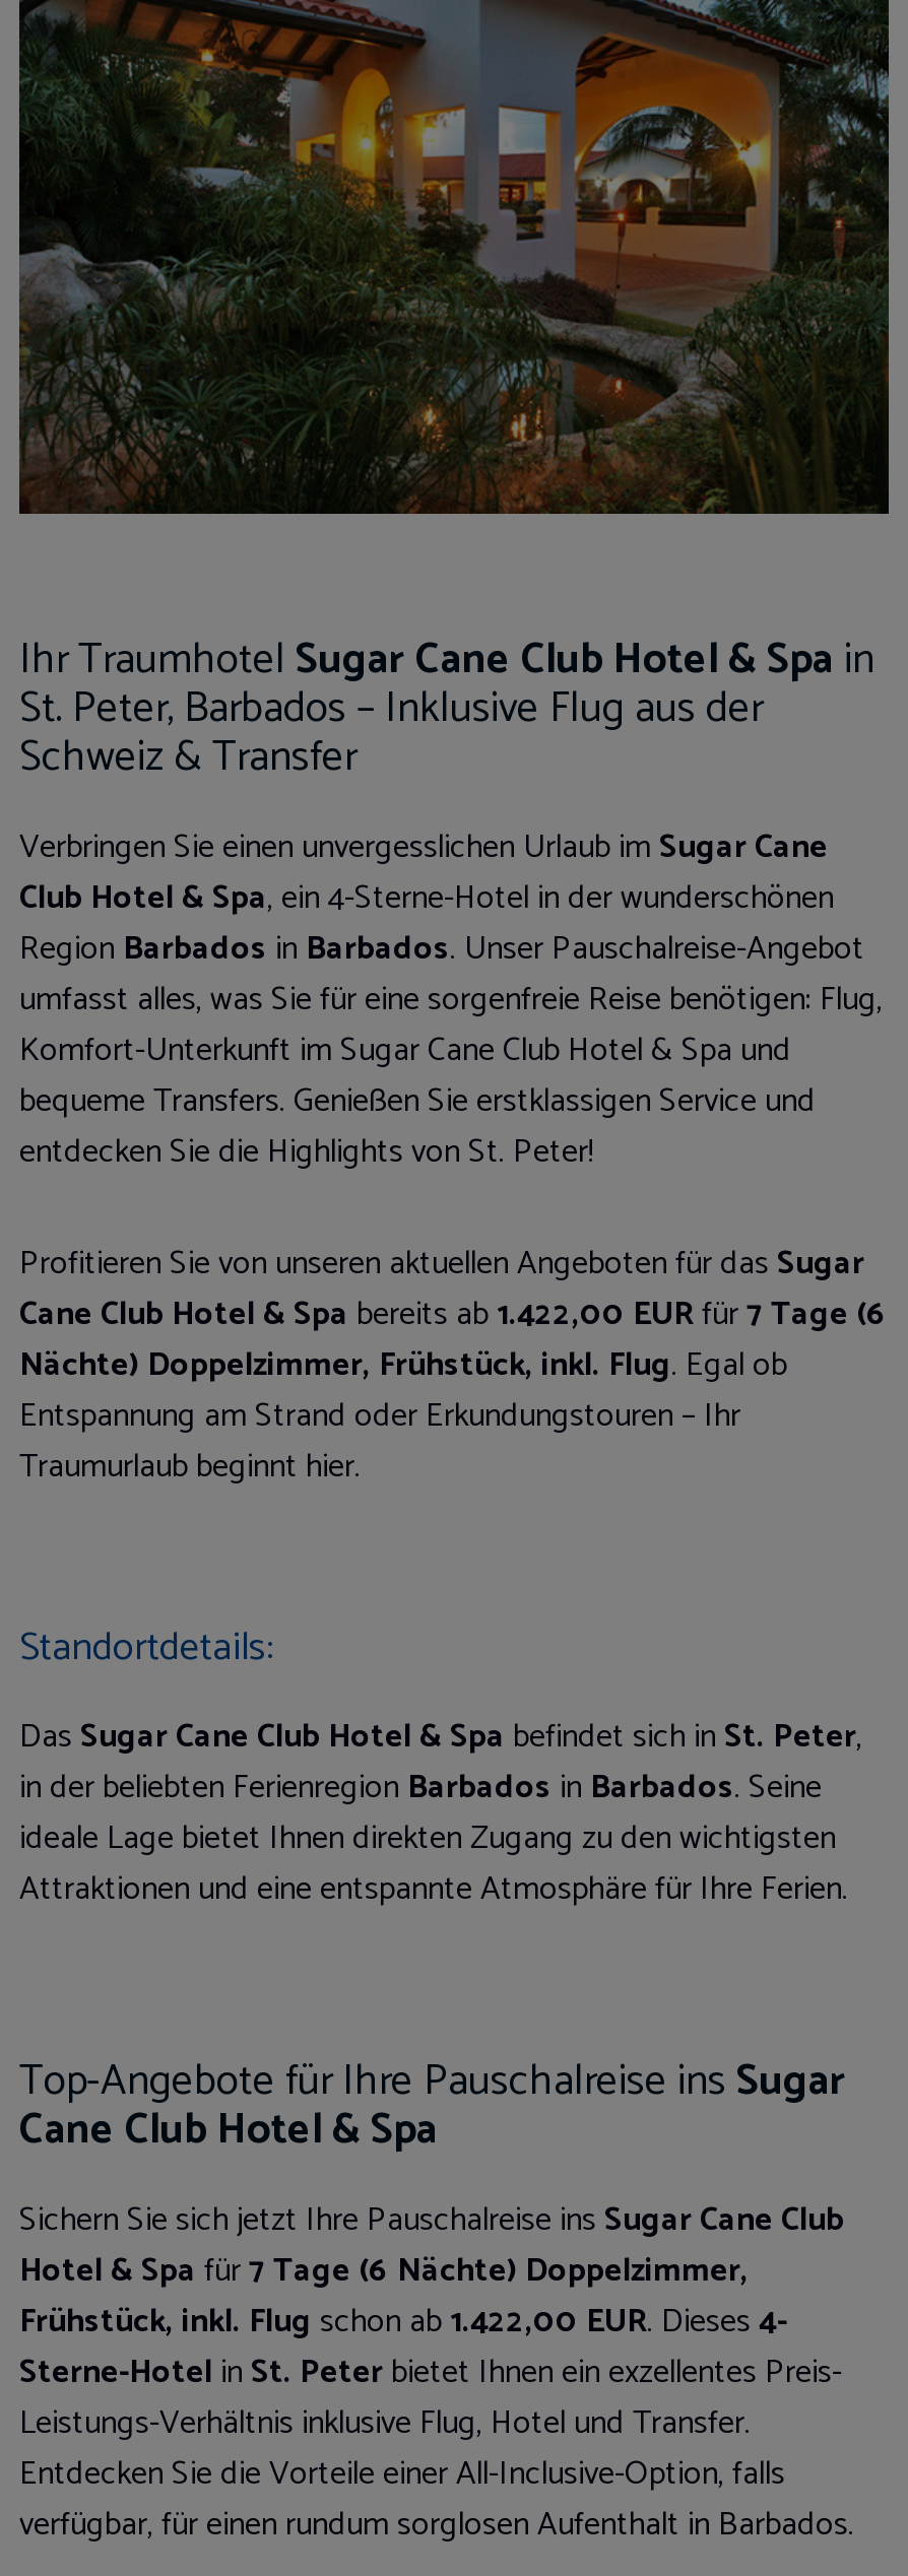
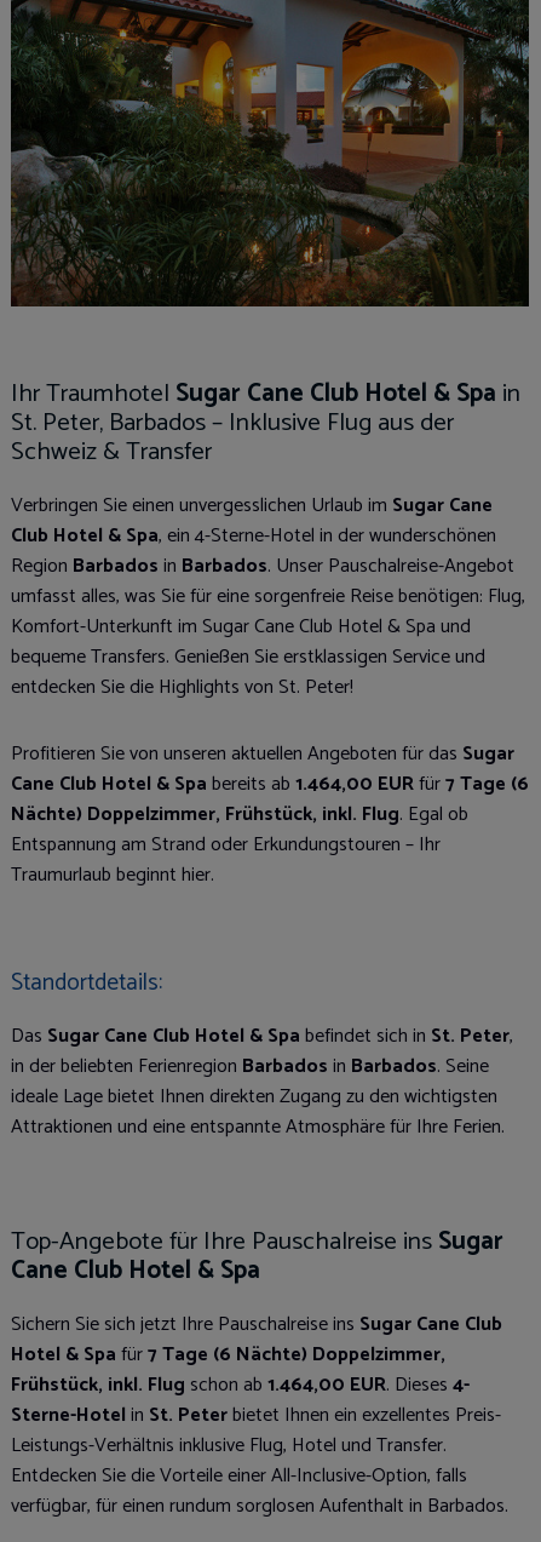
[19,1287,887,1342] Cane Club Hotel & Spa bereits ab1.422,00 EURfür7 Tage (6 -> [11,768,529,800] Cane Club Hotel & Spa bereits ab1.464,00 EURfür7 Tage (6
[19,2294,787,2349] Frühstück, inkl. Flug schon ab1.422,00 EUR. Dieses 4- -> [11,1368,470,1401] Frühstück, inkl. Flug schon ab1.464,00 EUR. Dieses 4-

